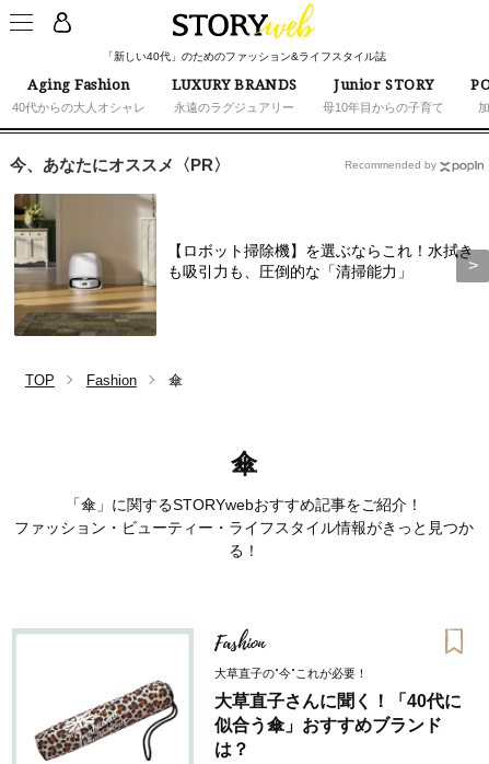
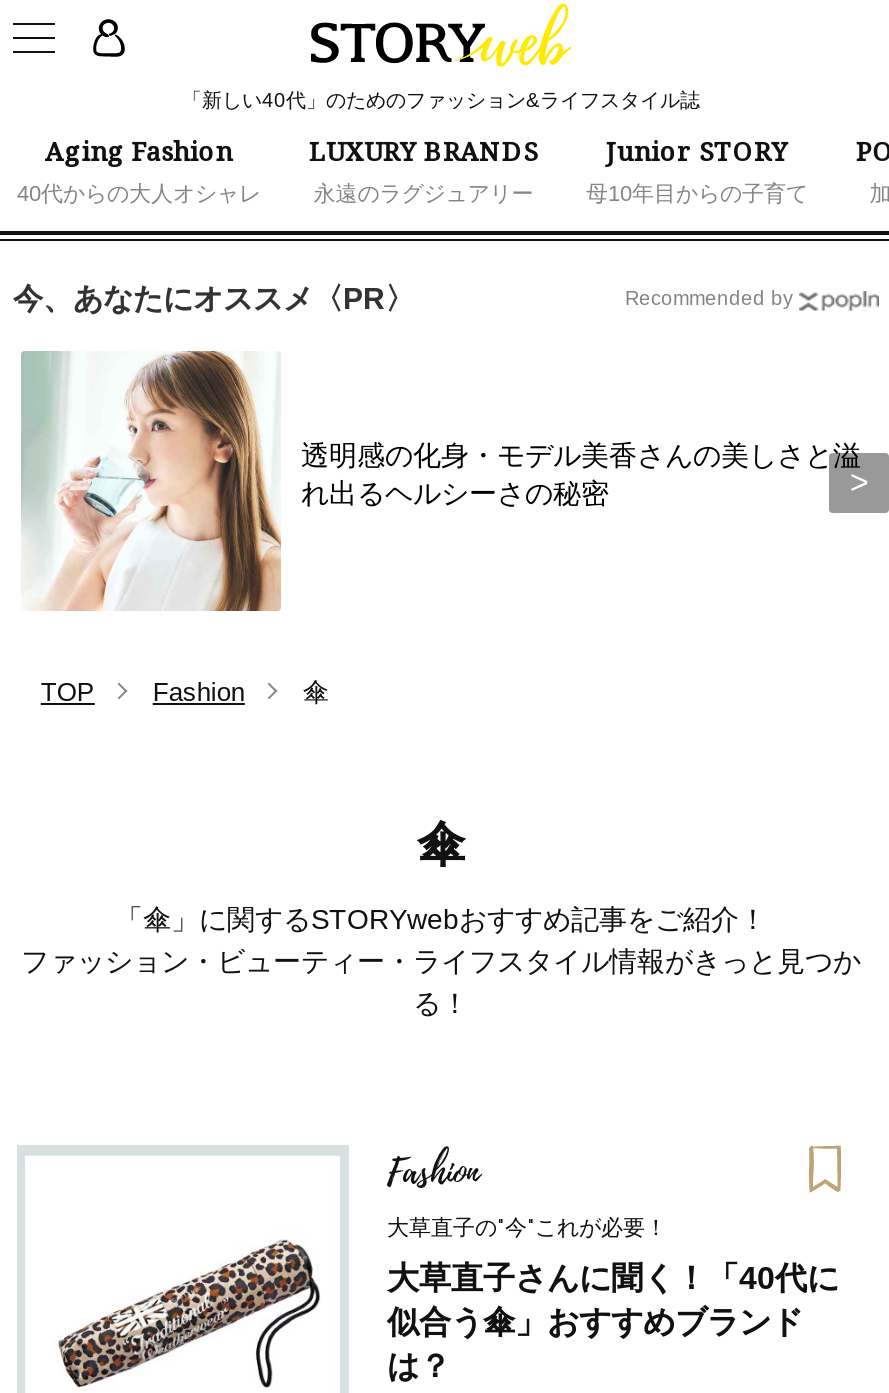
[13,193,474,337] [image] | 【ロボット掃除機】を選ぶならこれ！水拭き | も吸引力も、圧倒的な「清掃能力」 -> [21,351,861,613] [image] | 透明感の化身・モデル美香さんの美しさと溢 | れ出るヘルシーさの秘密

